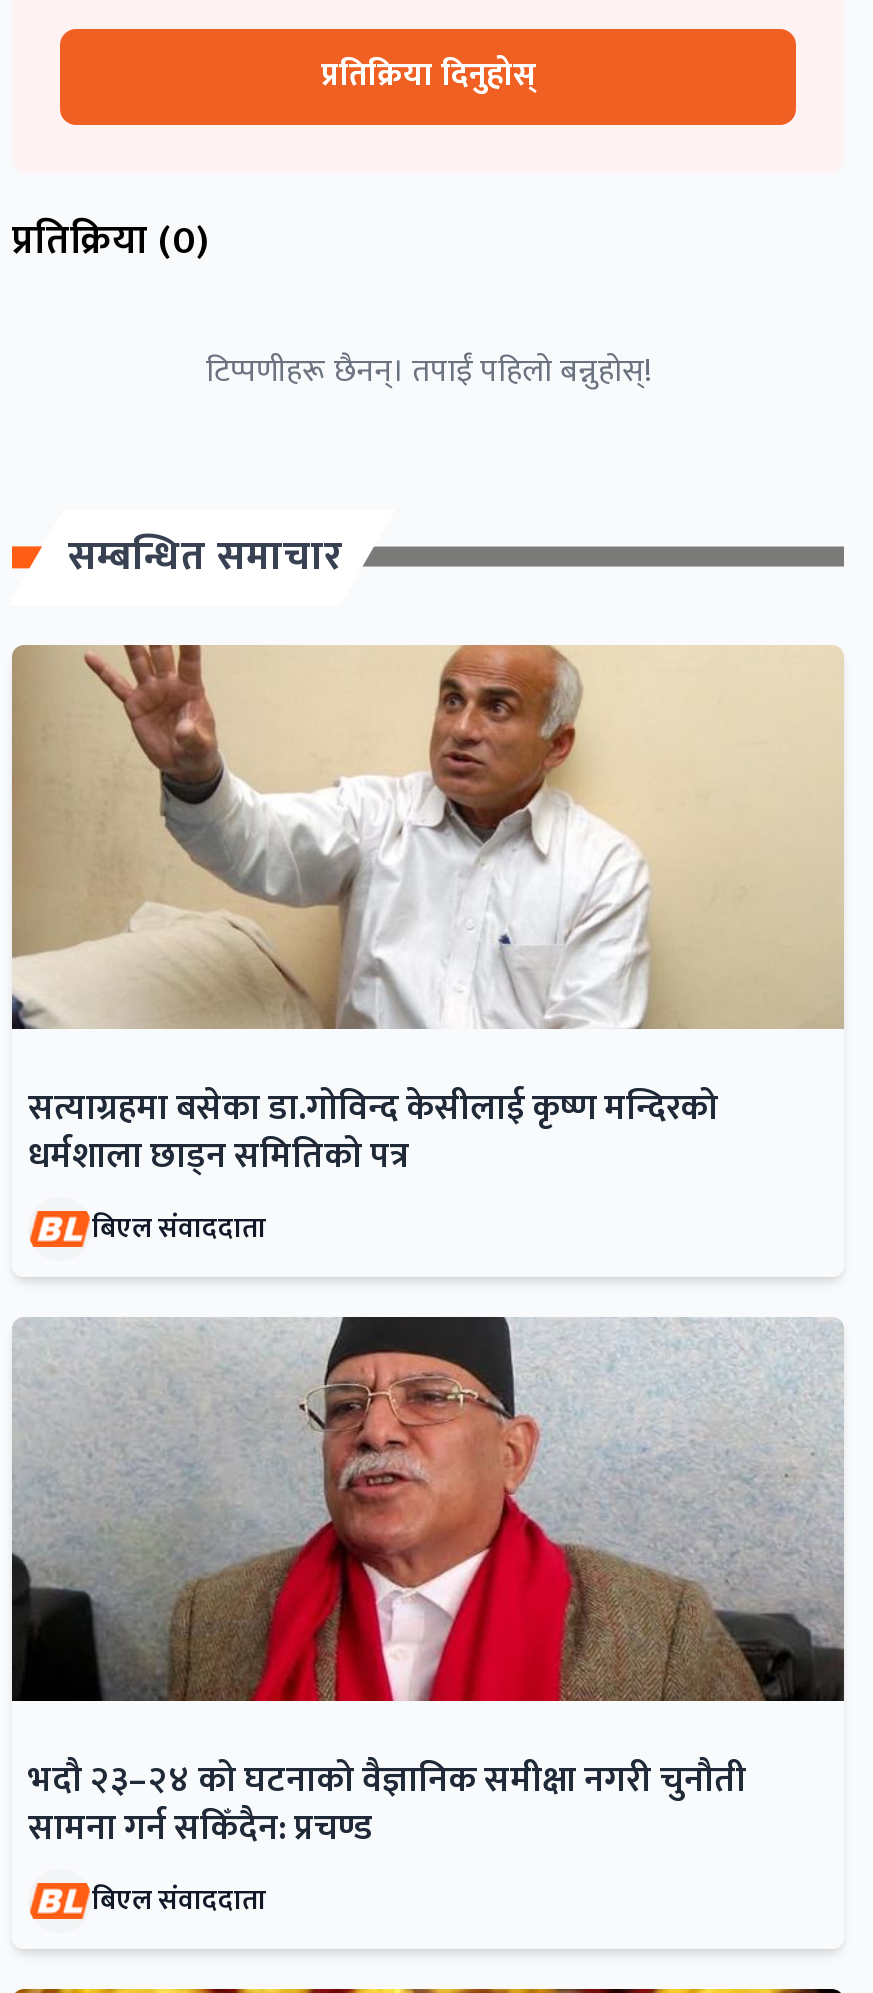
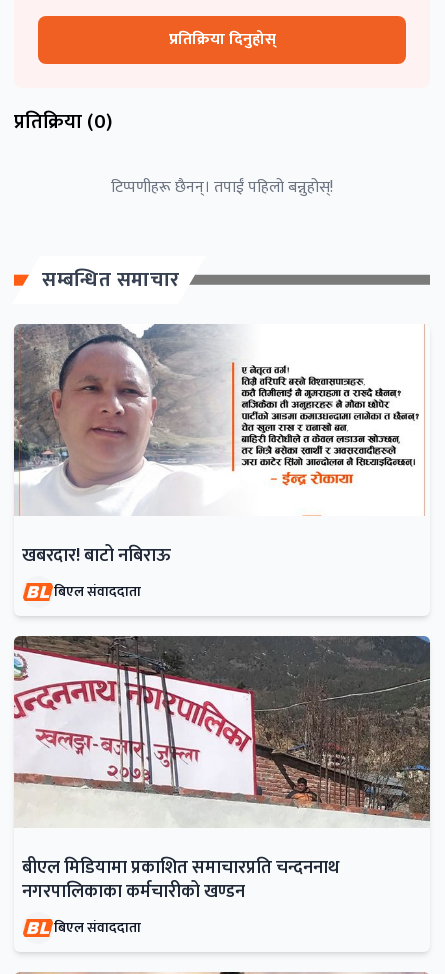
[10,643,844,1187] [image] | सत्याग्रहमा बसेका डा.गोविन्द केसीलाई कृष्ण मन्दिरको | धर्मशाला छाड्न समितिको पत्र -> [13,323,430,571] [image] | खबरदार! बाटो नबिराऊ
[10,1317,846,1859] [image] | भदौ २३–२४ को घटनाको वैज्ञानिक समीक्षा नगरी चुनौती | सामना गर्न सकिँदैन: प्रचण्ड -> [13,635,431,907] [image] | बीएल मिडियामा प्रकाशित समाचारप्रति चन्दननाथ | नगरपालिकाका कर्मचारीको खण्डन

